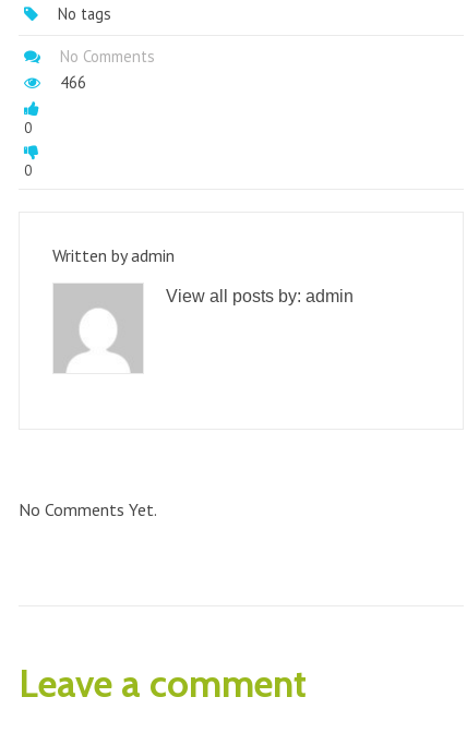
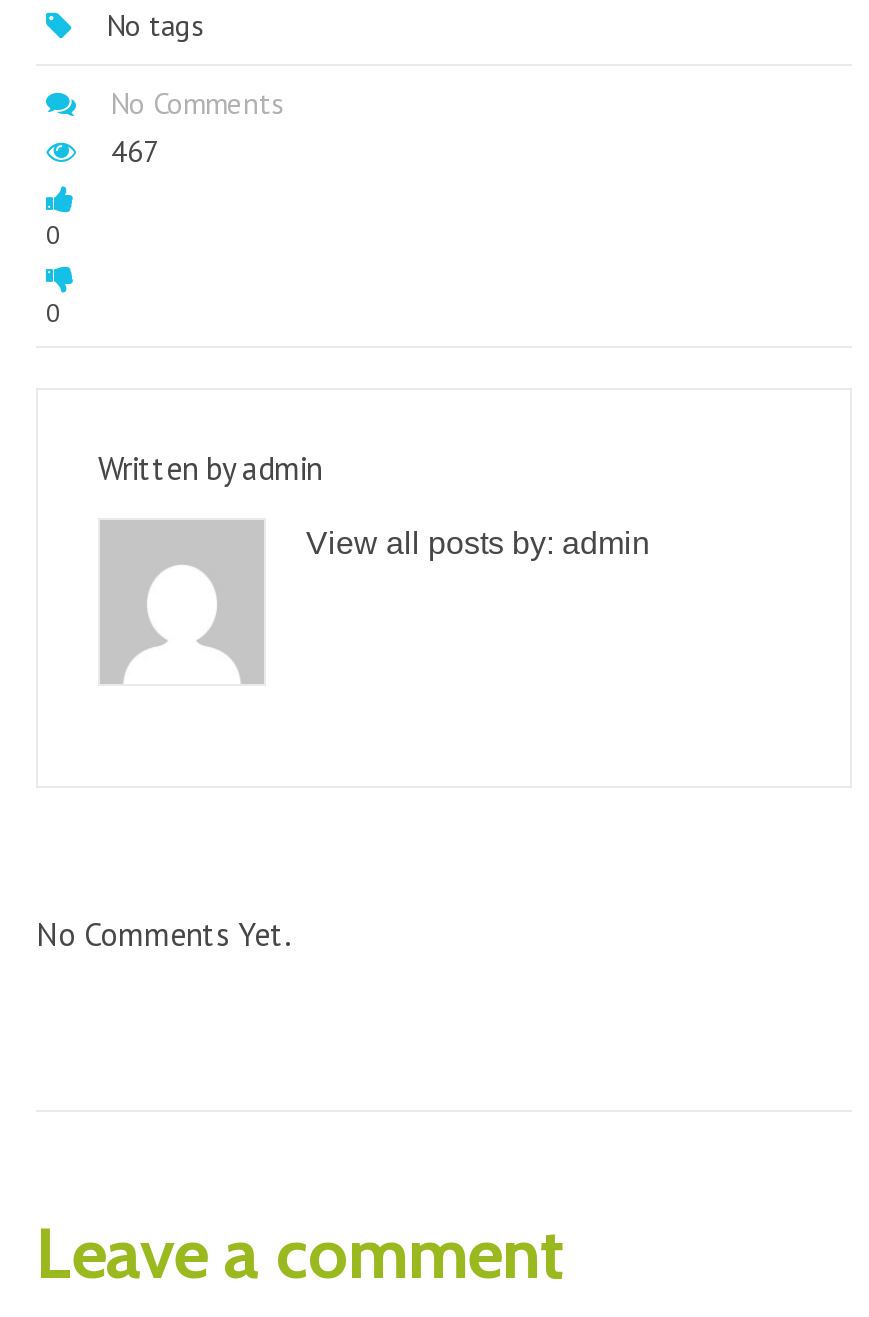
[55,72,86,93] 466 -> [103,132,159,170] 467

